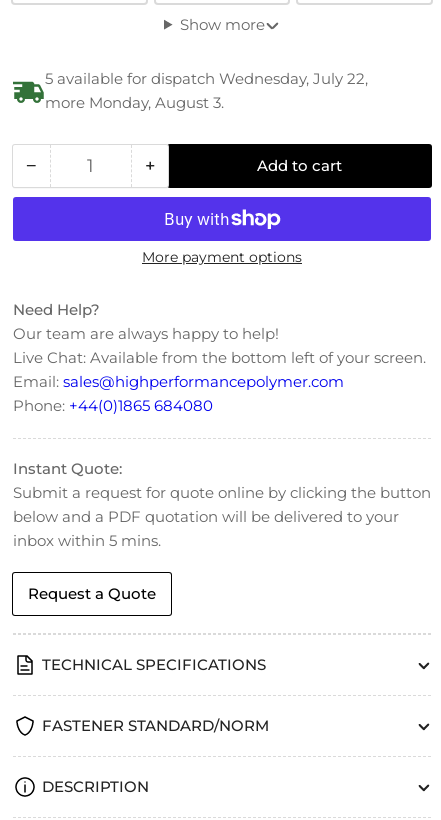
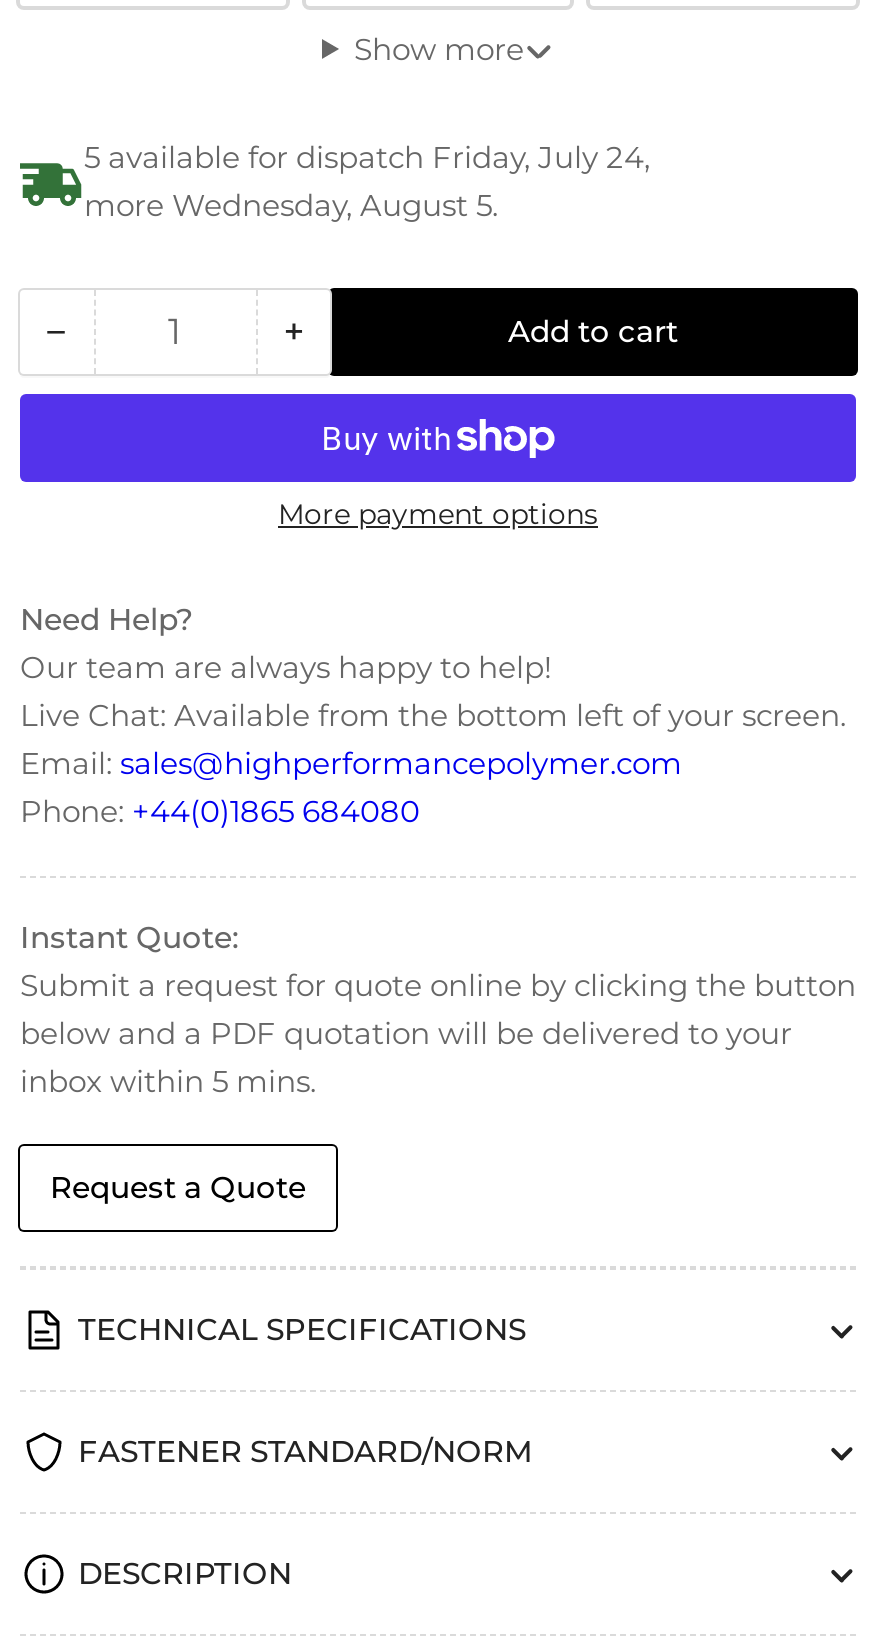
[45,69,368,88] 5 available for dispatch Wednesday, July 22, -> [84,137,650,175] 5 available for dispatch Friday, July 24,
[45,93,224,112] more Monday, August 3. -> [84,185,498,223] more Wednesday, August 5.

